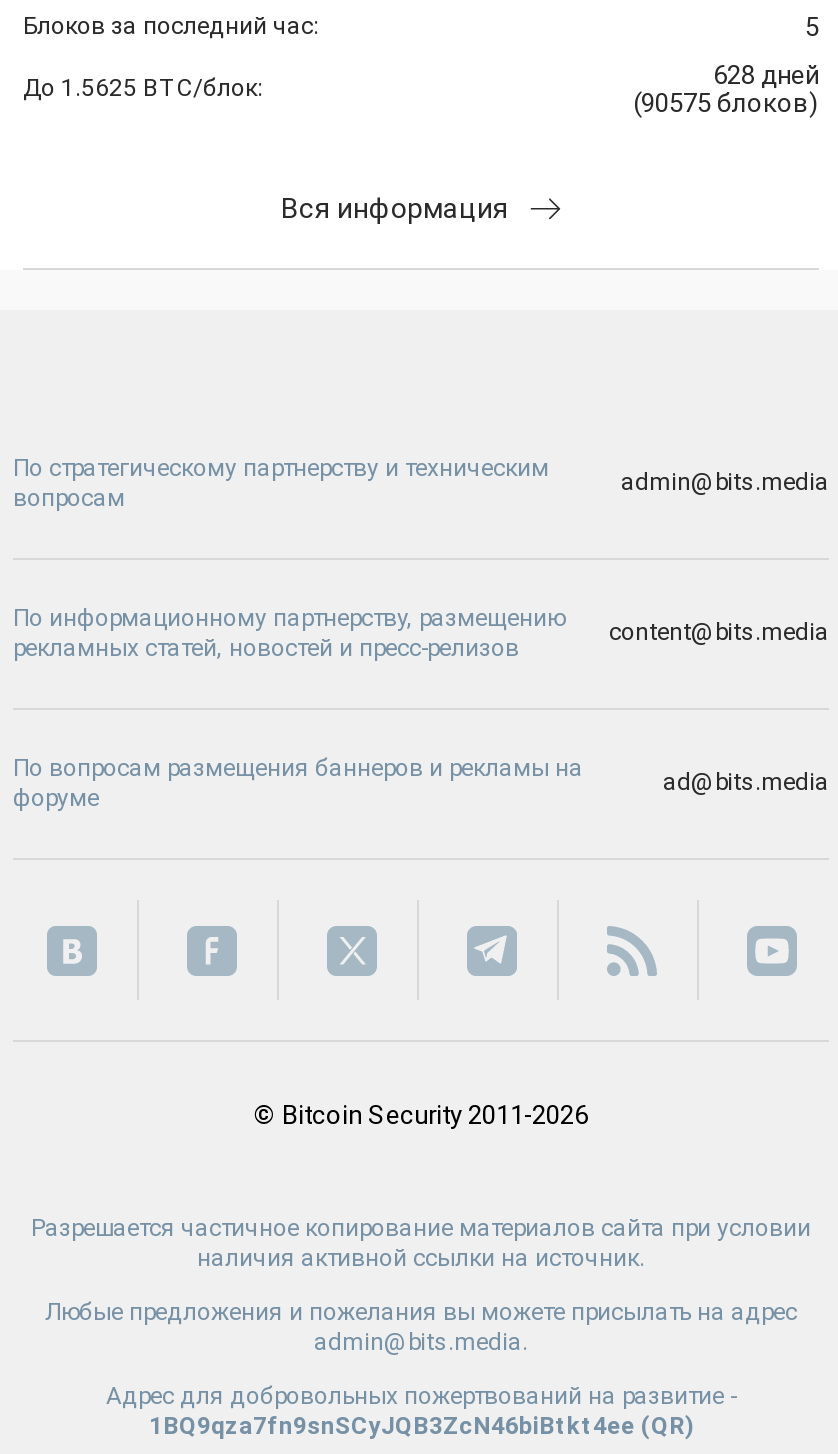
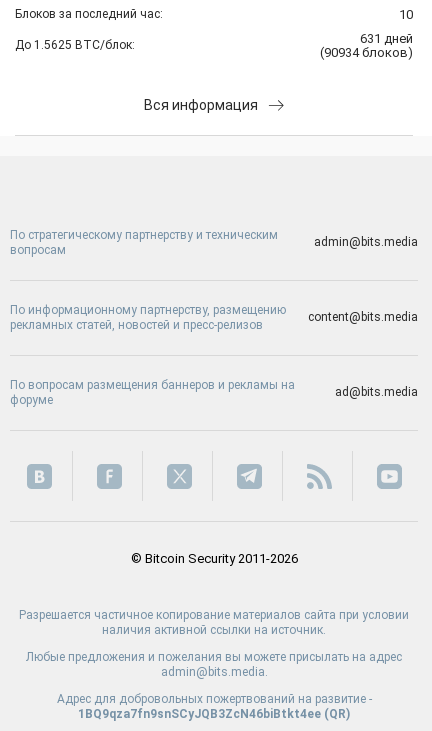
[805,12,819,42] 5 -> [399,7,413,22] 10
[713,60,819,90] 628 дней -> [360,31,413,46] 631 дней
[633,88,819,118] (90575 блоков) -> [320,45,413,60] (90934 блоков)

